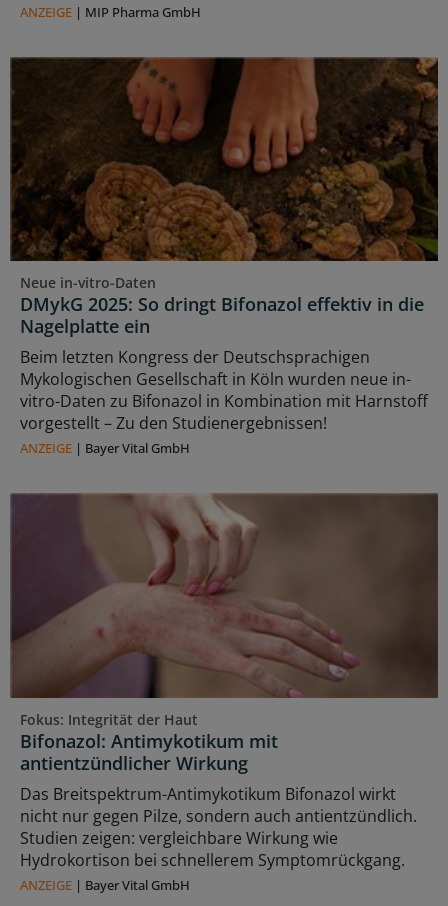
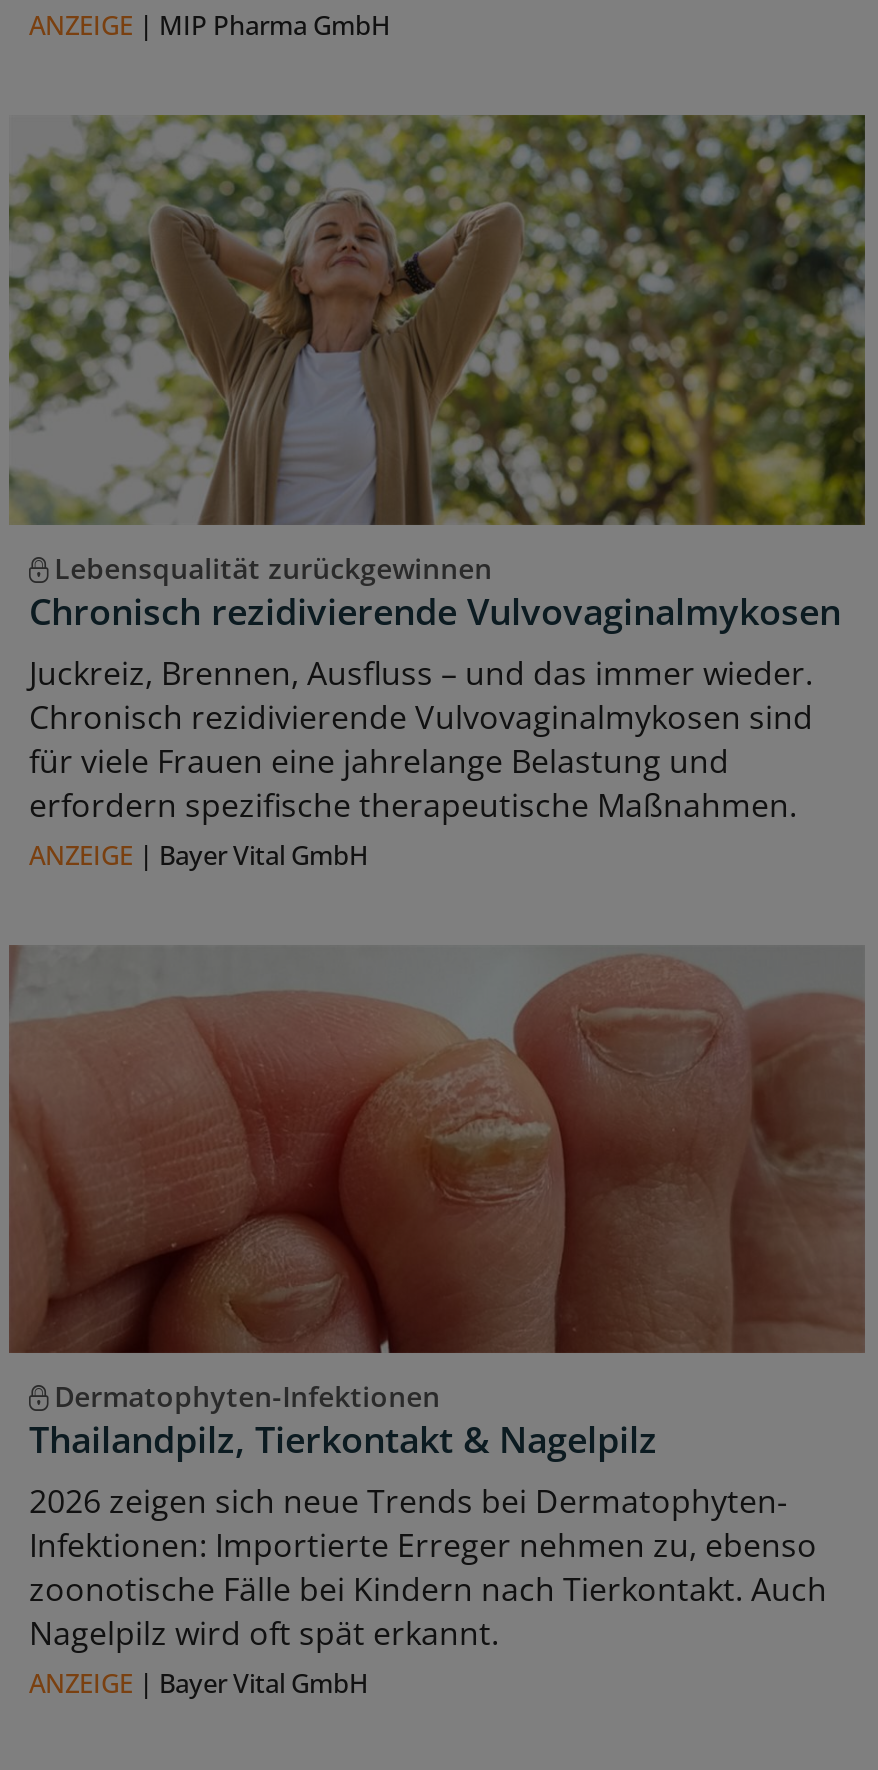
[9,56,439,434] [image] | Neue in-vitro-Daten | DMykG 2025: So dringt Bifonazol effektiv in die | Nagelplatte ein | Beim letzten Kongress der Deutschsprachigen | Mykologischen Gesellschaft in Köln wurden neue in- | vitro-Daten zu Bifonazol in Kombination mit Harnstoff | vorgestellt – Zu den Studienergebnissen! -> [9,114,867,826] [image] | Lebensqualität zurückgewinnen | Chronisch rezidivierende Vulvovaginalmykosen | Juckreiz, Brennen, Ausfluss – und das immer wieder. | Chronisch rezidivierende Vulvovaginalmykosen sind | für viele Frauen eine jahrelange Belastung und | erfordern spezifische therapeutische Maßnahmen.
[10,493,438,871] [image] | Fokus: Integrität der Haut | Bifonazol: Antimykotikum mit | antientzündlicher Wirkung | Das Breitspektrum-Antimykotikum Bifonazol wirkt | nicht nur gegen Pilze, sondern auch antientzündlich. | Studien zeigen: vergleichbare Wirkung wie | Hydrokortison bei schnellerem Symptomrückgang. -> [9,946,865,1656] [image] | Dermatophyten-Infektionen | Thailandpilz, Tierkontakt & Nagelpilz | 2026 zeigen sich neue Trends bei Dermatophyten- | Infektionen: Importierte Erreger nehmen zu, ebenso | zoonotische Fälle bei Kindern nach Tierkontakt. Auch | Nagelpilz wird oft spät erkannt.

